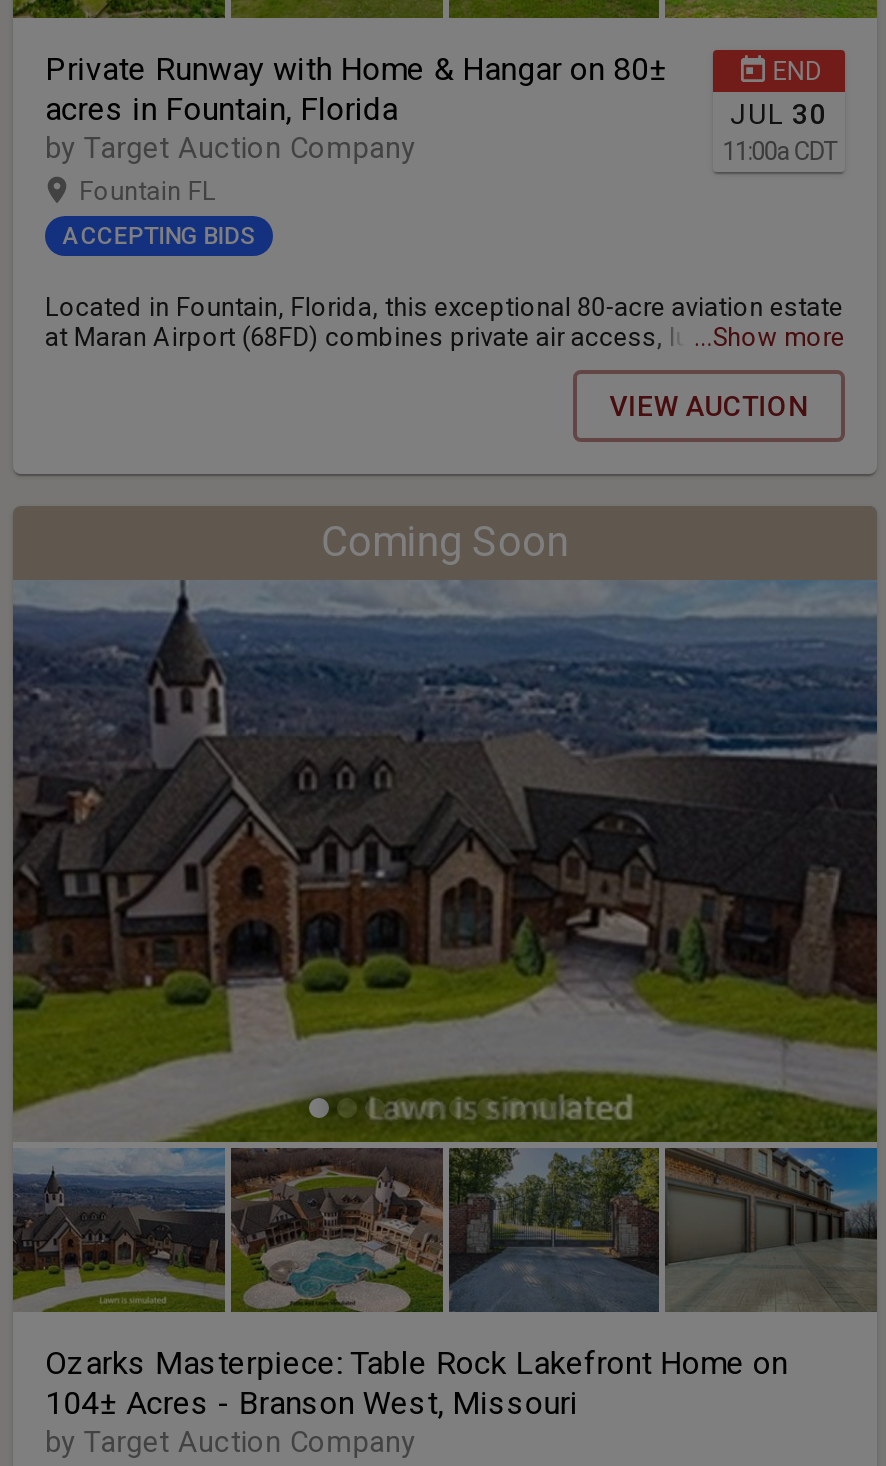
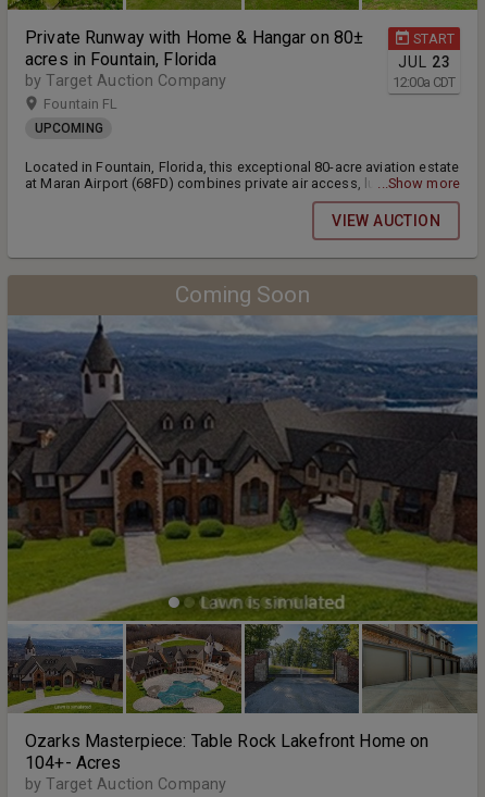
[722,55,836,165] END | JUL 30 | 11:00a CDT -> [393,30,455,90] START | JUL 23 | 12:00a CDT
[63,222,256,250] ACCEPTING BIDS -> [35,121,103,136] UPCOMING
[45,1384,578,1422] 104± Acres - Branson West, Missouri -> [25,752,121,773] 104+- Acres

